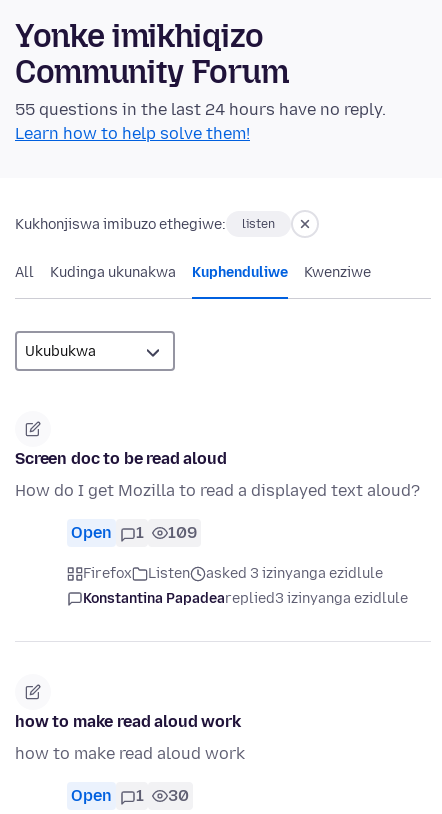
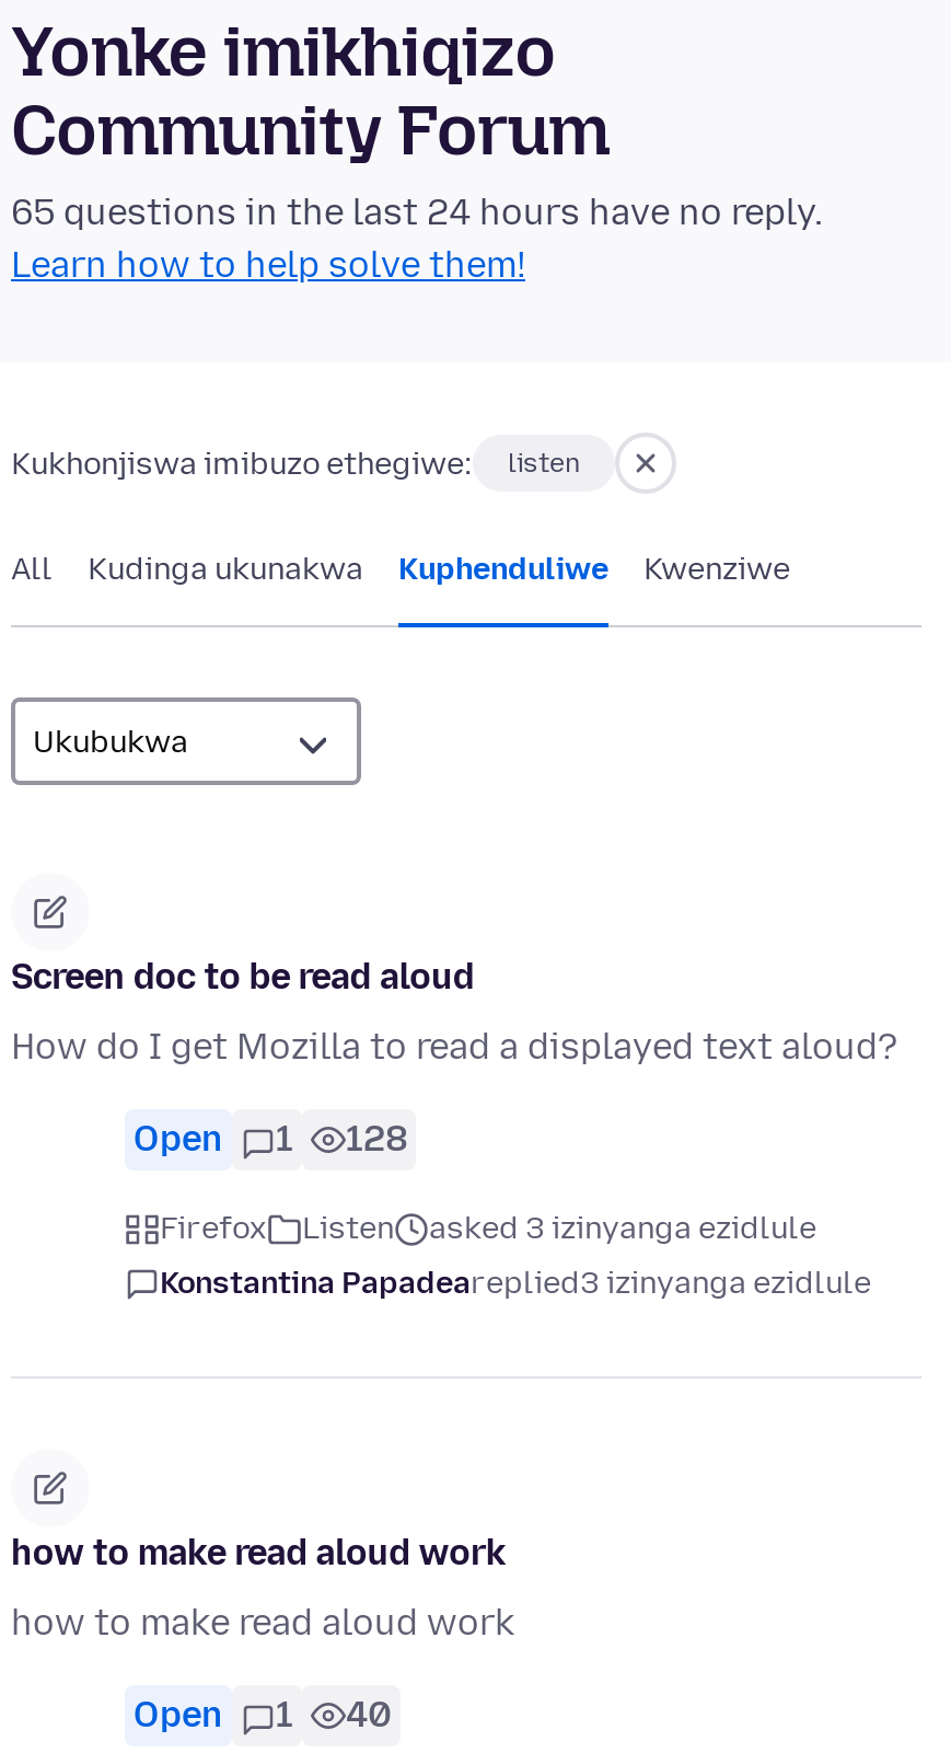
[15,100,386,119] 55 questions in the last 24 hours have no reply. -> [11,193,823,234] 65 questions in the last 24 hours have no reply.
[71,523,197,542] Open 1 109 -> [134,1119,407,1161] Open 1 128
[71,786,189,805] Open 1 30 -> [134,1695,392,1737] Open 1 40

